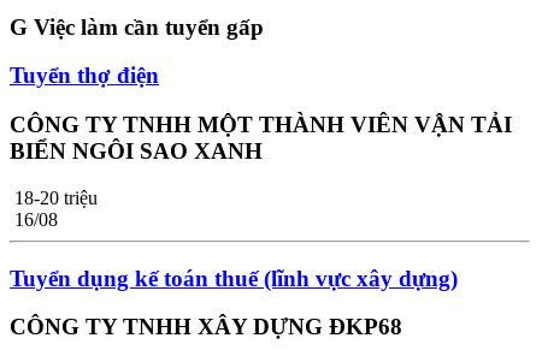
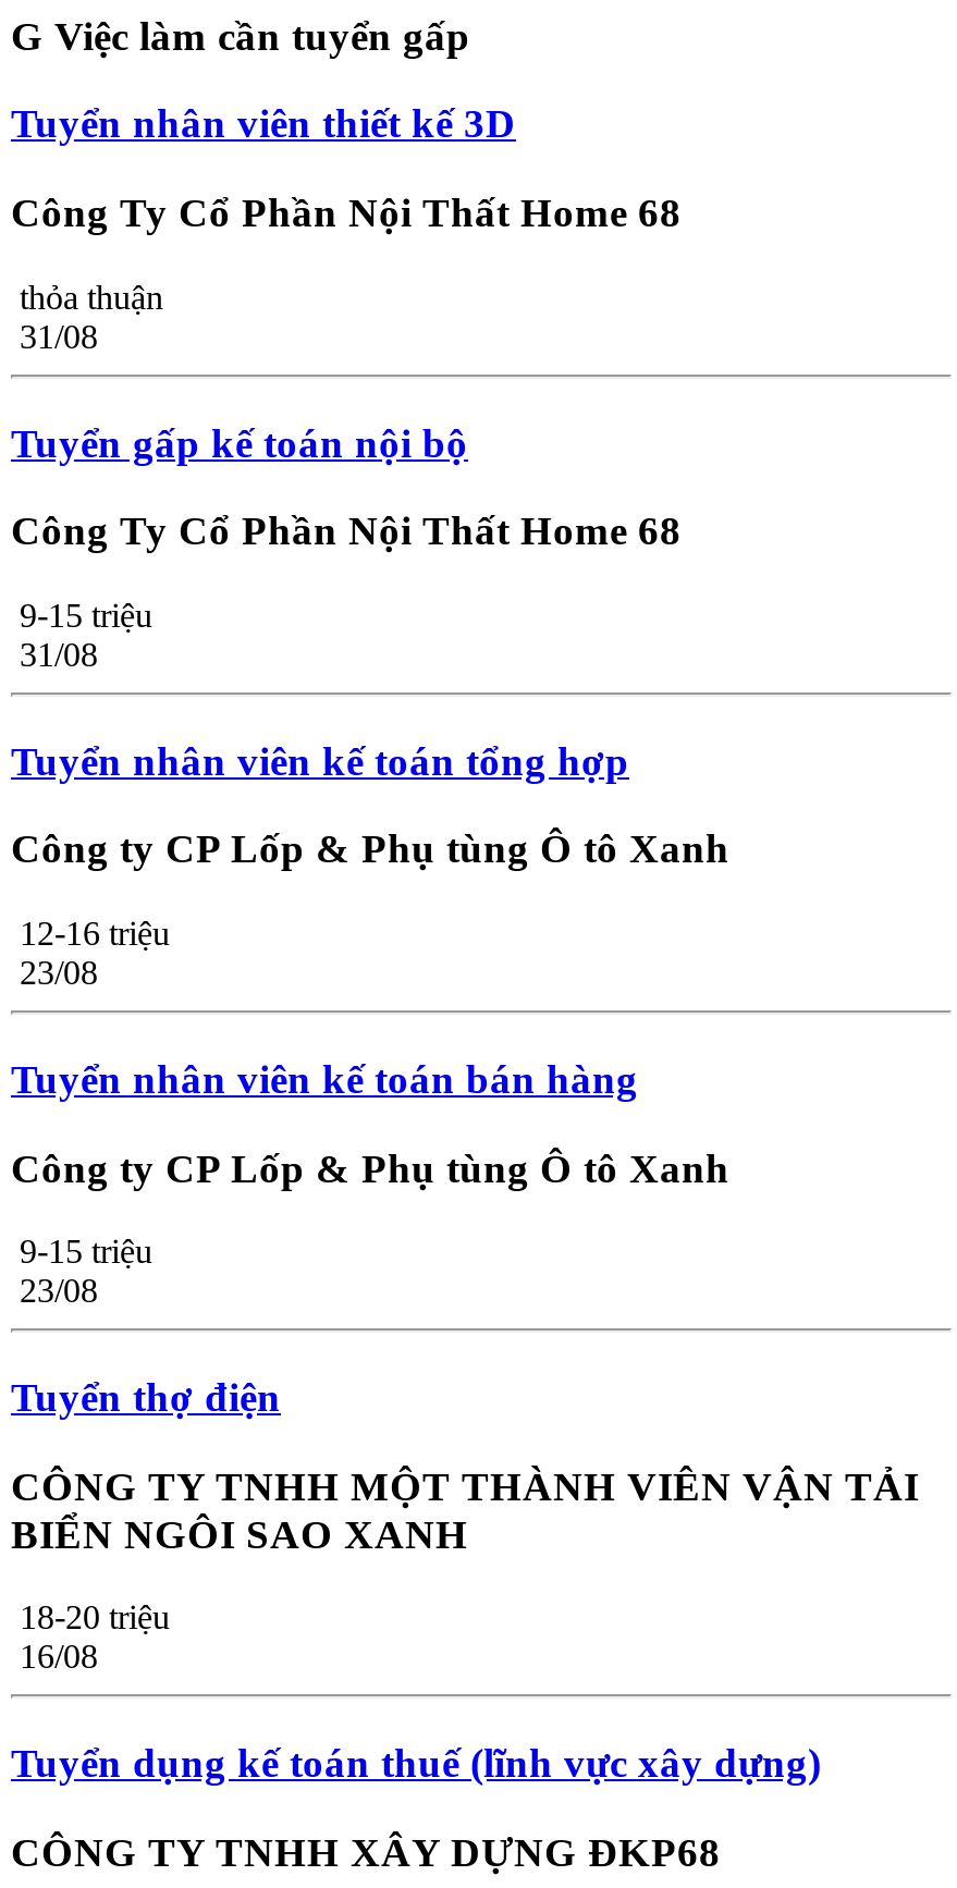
none -> [11,101,729,1309] Tuyển nhân viên thiết kế 3D | Công Ty Cổ Phần Nội Thất Home 68 | thỏa thuận | 31/08 | Tuyển gấp kế toán nội bộ | Công Ty Cổ Phần Nội Thất Home 68 | 9-15 triệu | 31/08 | Tuyển nhân viên kế toán tổng hợp | Công ty CP Lốp & Phụ tùng Ô tô Xanh | 12-16 triệu | 23/08 | Tuyển nhân viên kế toán bán hàng | Công ty CP Lốp & Phụ tùng Ô tô Xanh | 9-15 triệu | 23/08

